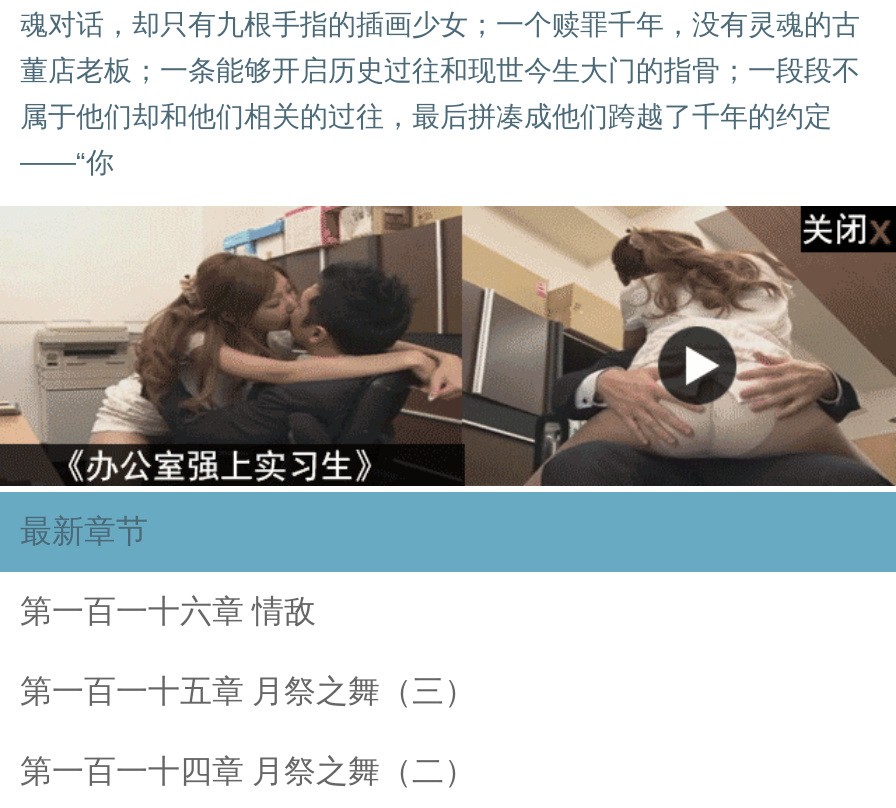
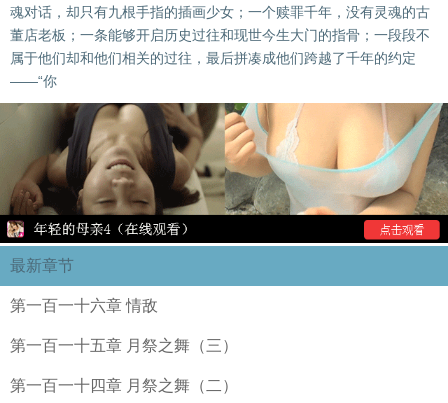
[6,204,890,488] [image] -> [3,102,445,244] [image]

